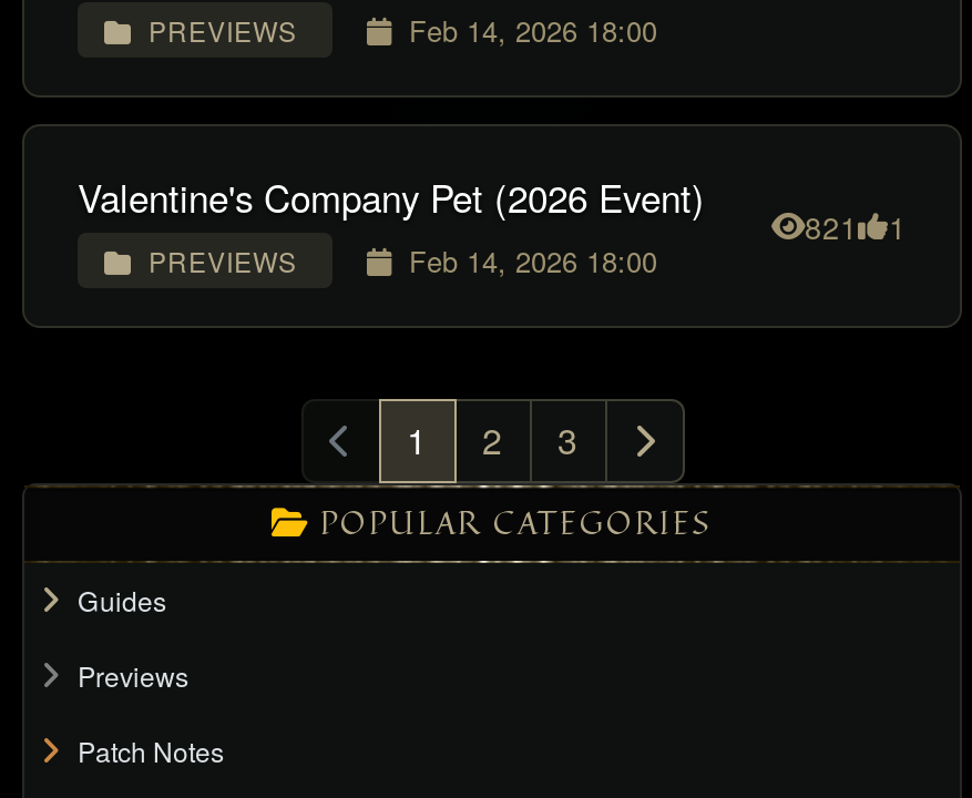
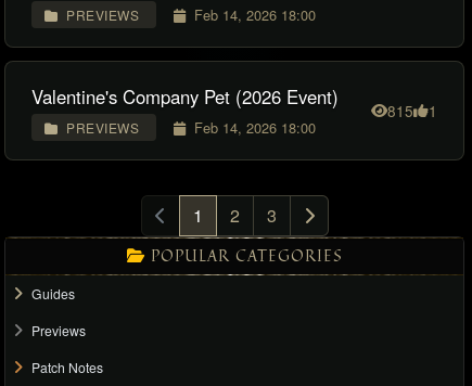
[805,204,858,248] 821 -> [387,100,413,121] 815

